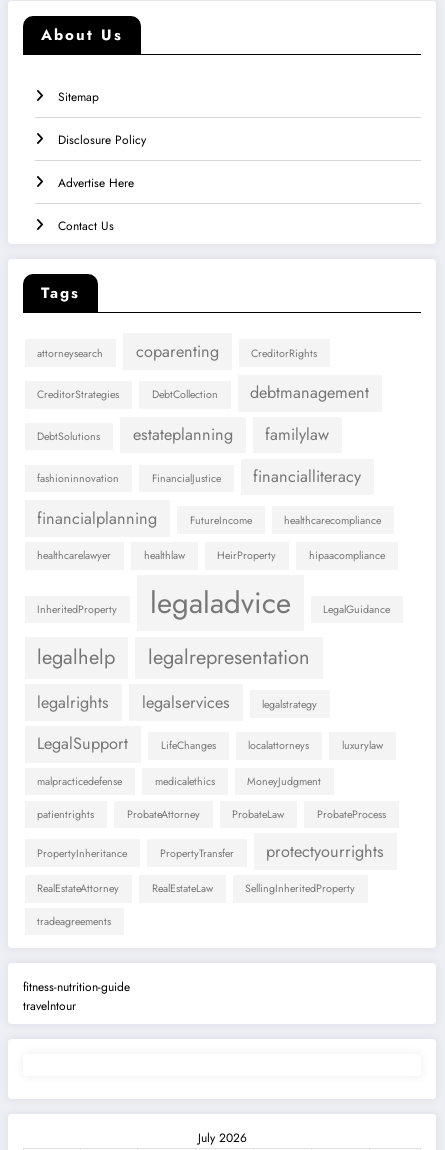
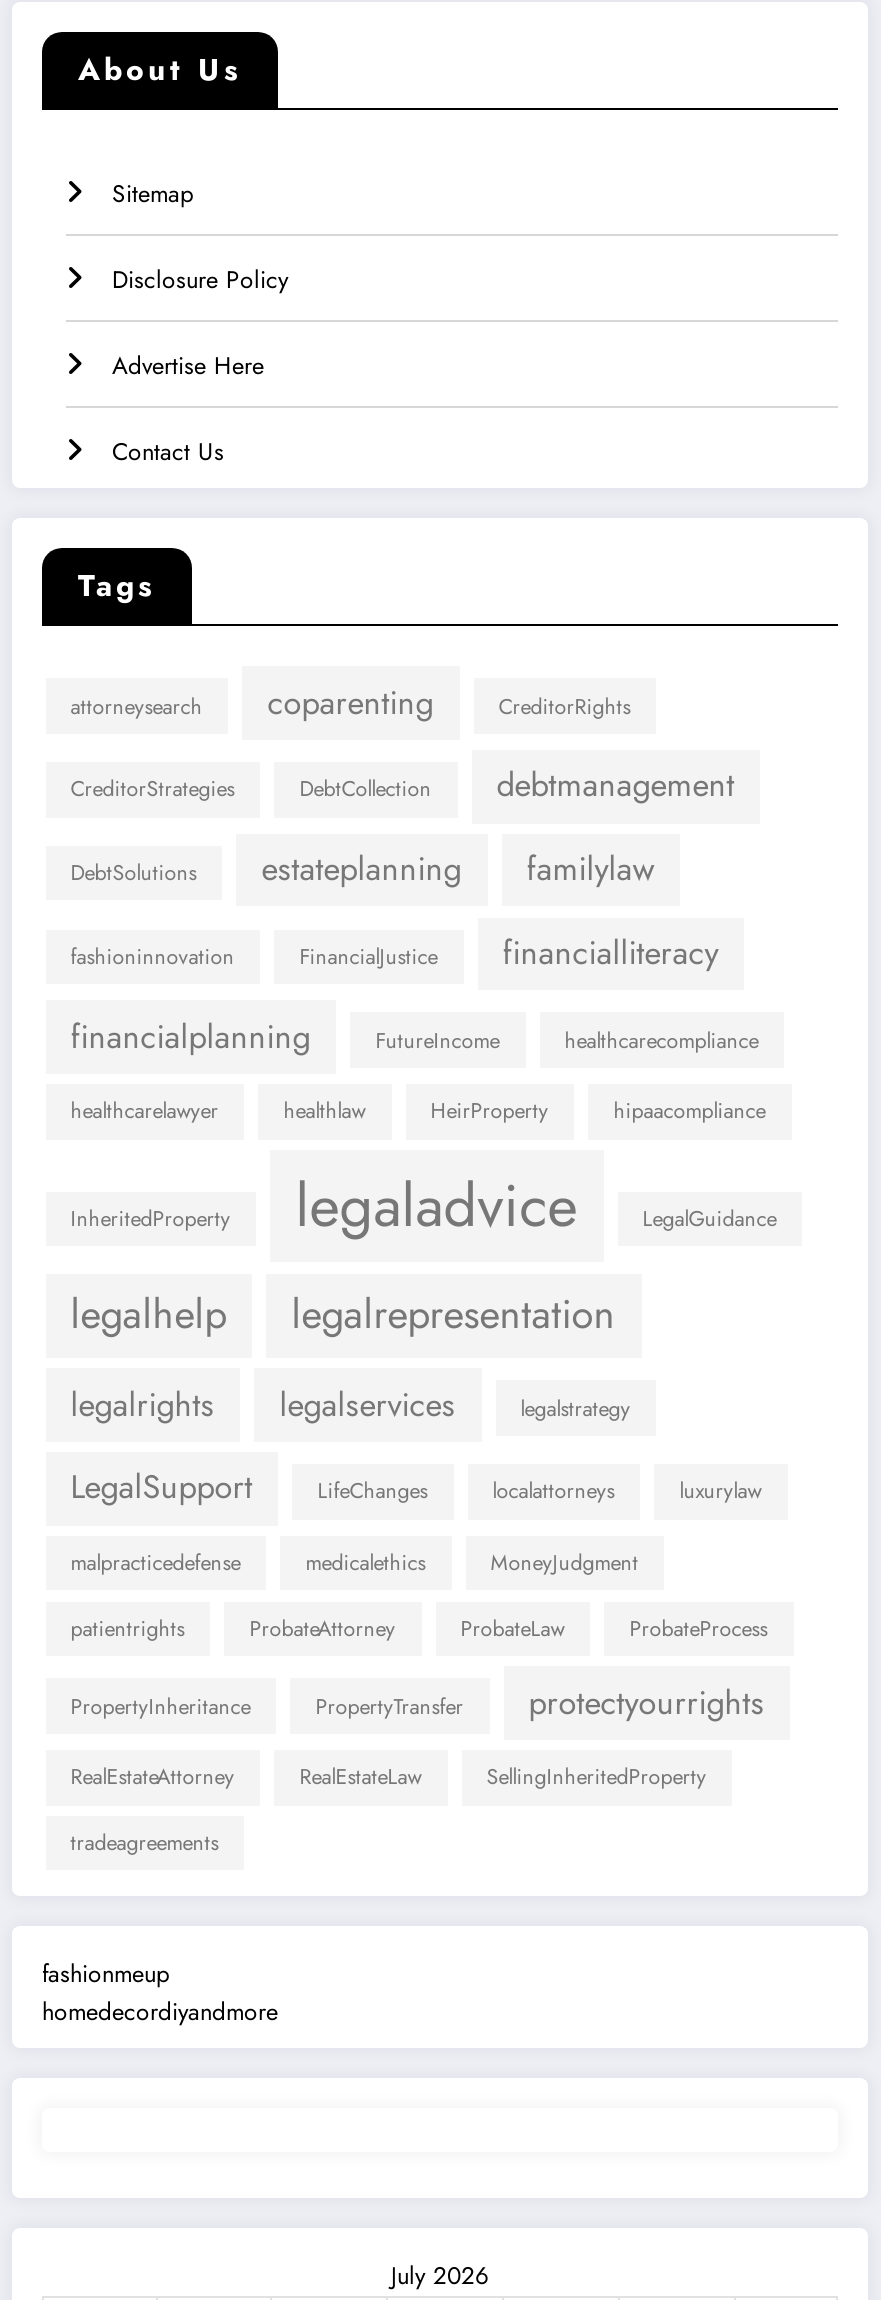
[23,978,130,1015] fitness-nutrition-guide | travelntour -> [42,1956,278,2030] fashionmeup | homedecordiyandmore

